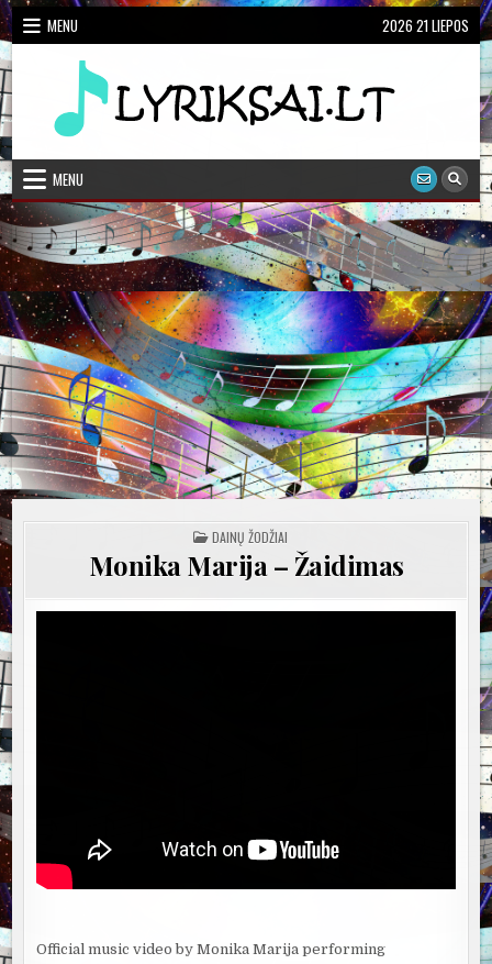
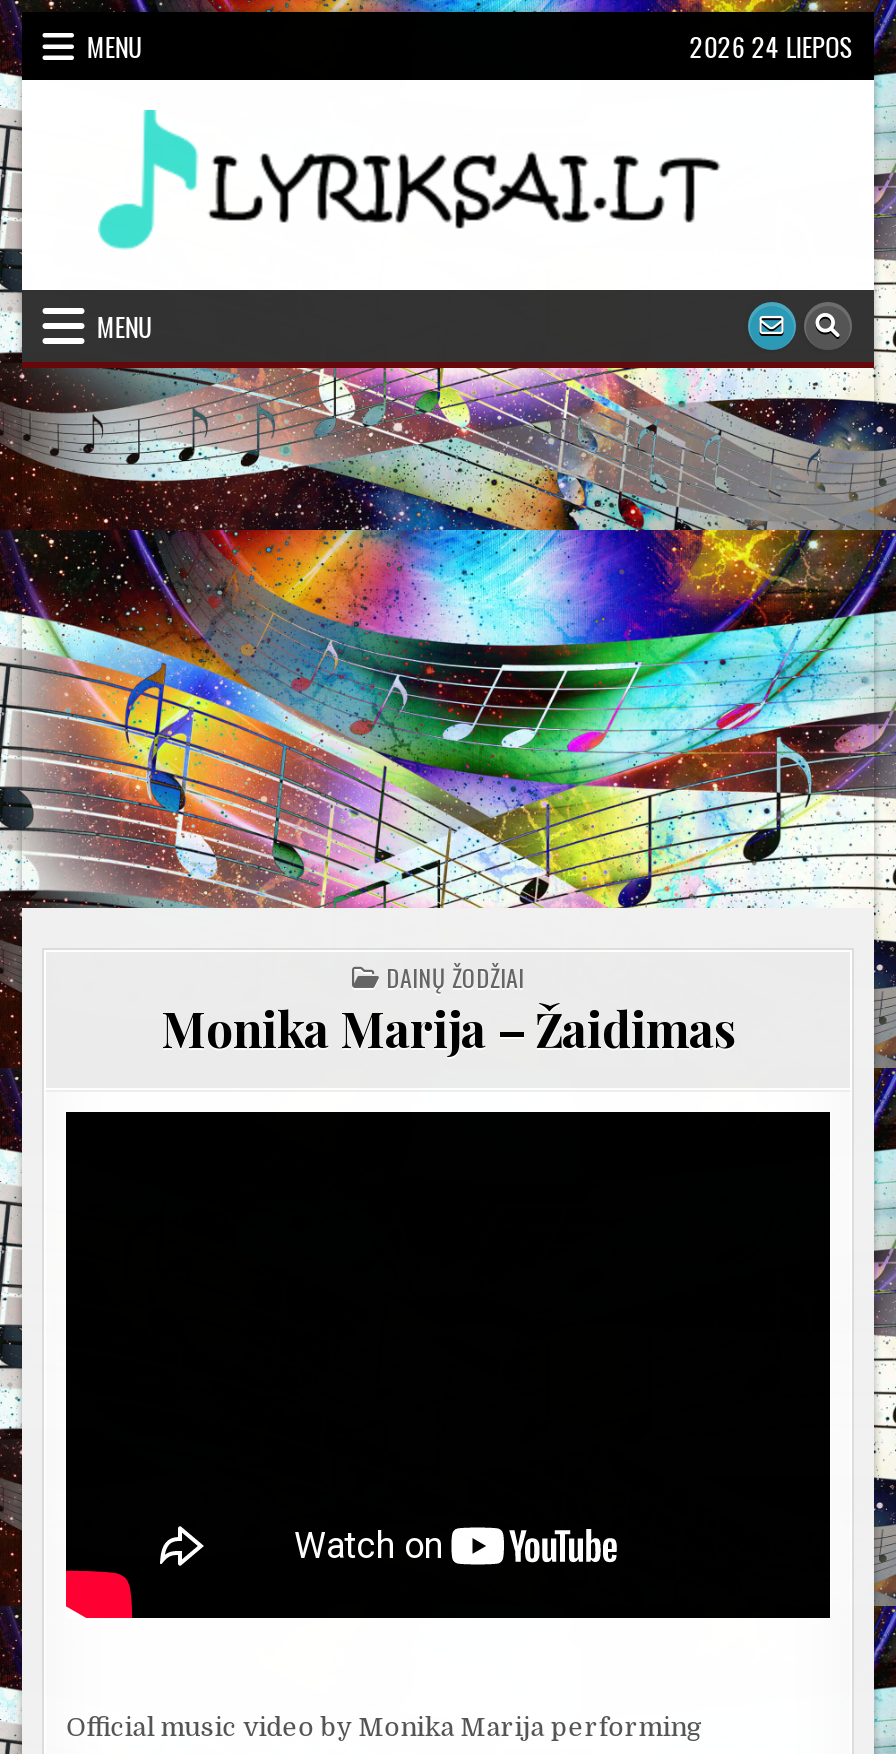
[382,14,469,36] 2026 21 LIEPOS -> [690,26,854,66] 2026 24 LIEPOS

